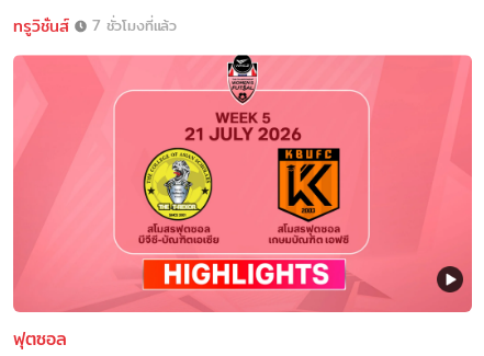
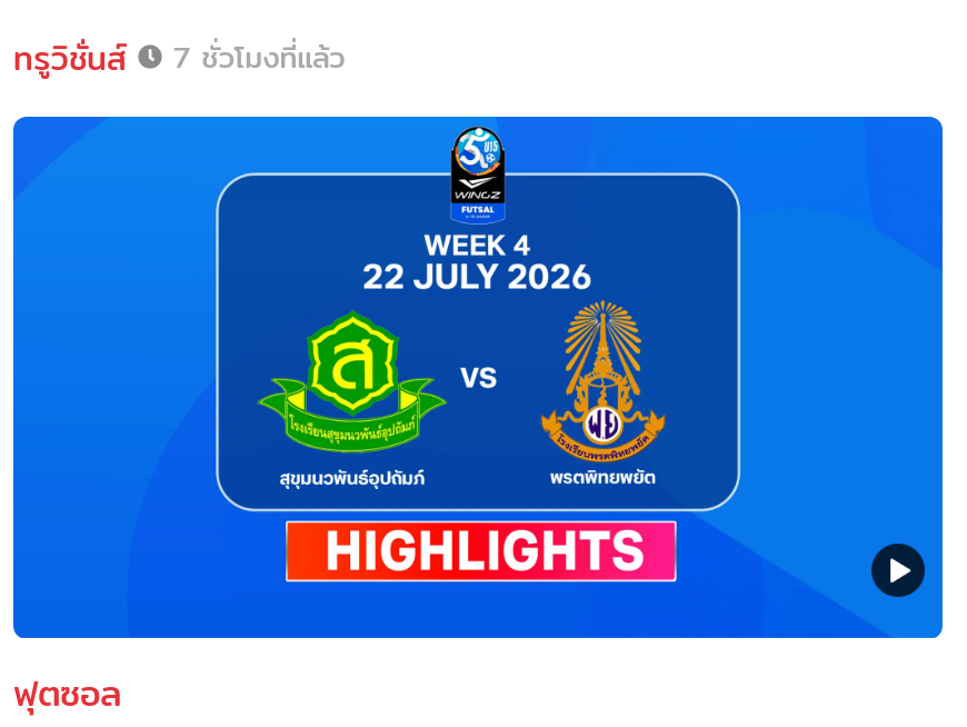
[12,54,473,313] [image] -> [11,113,945,640] [image]

